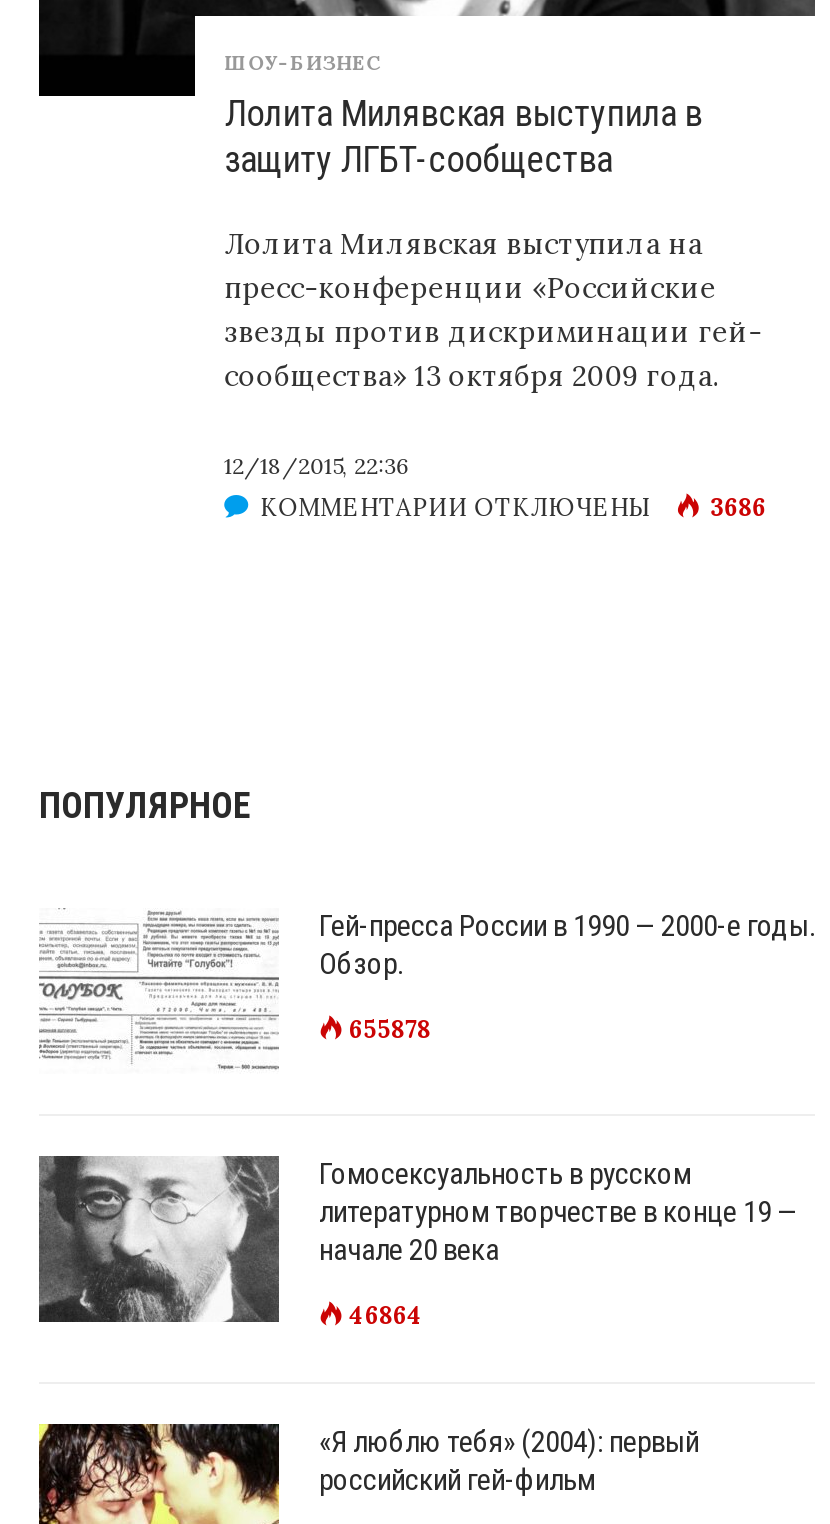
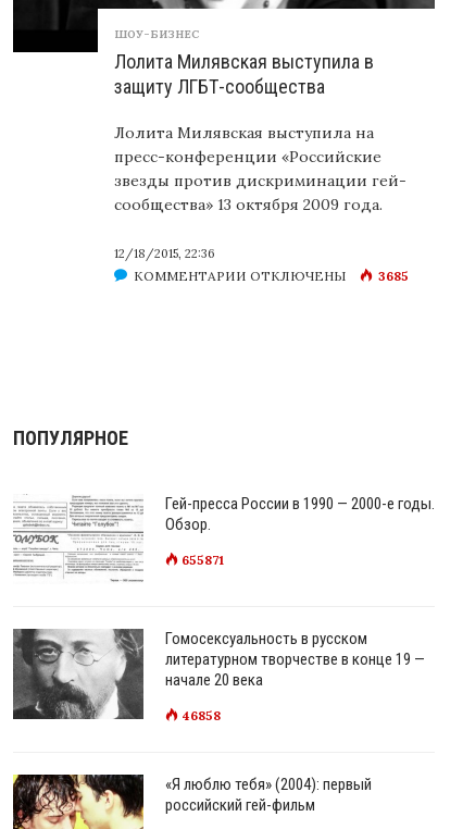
[704,492,766,522] 3686 -> [375,268,408,284] 3685
[343,1014,431,1044] 655878 -> [178,552,224,568] 655871
[343,1300,423,1330] 46864 -> [178,707,221,724] 46858

